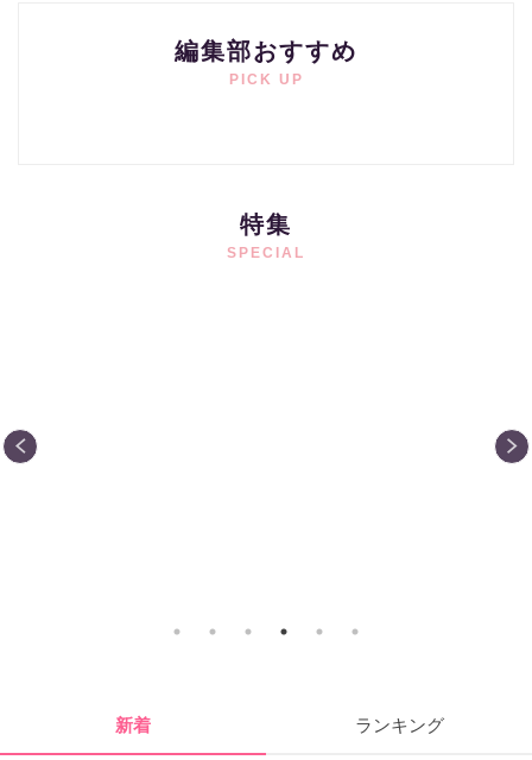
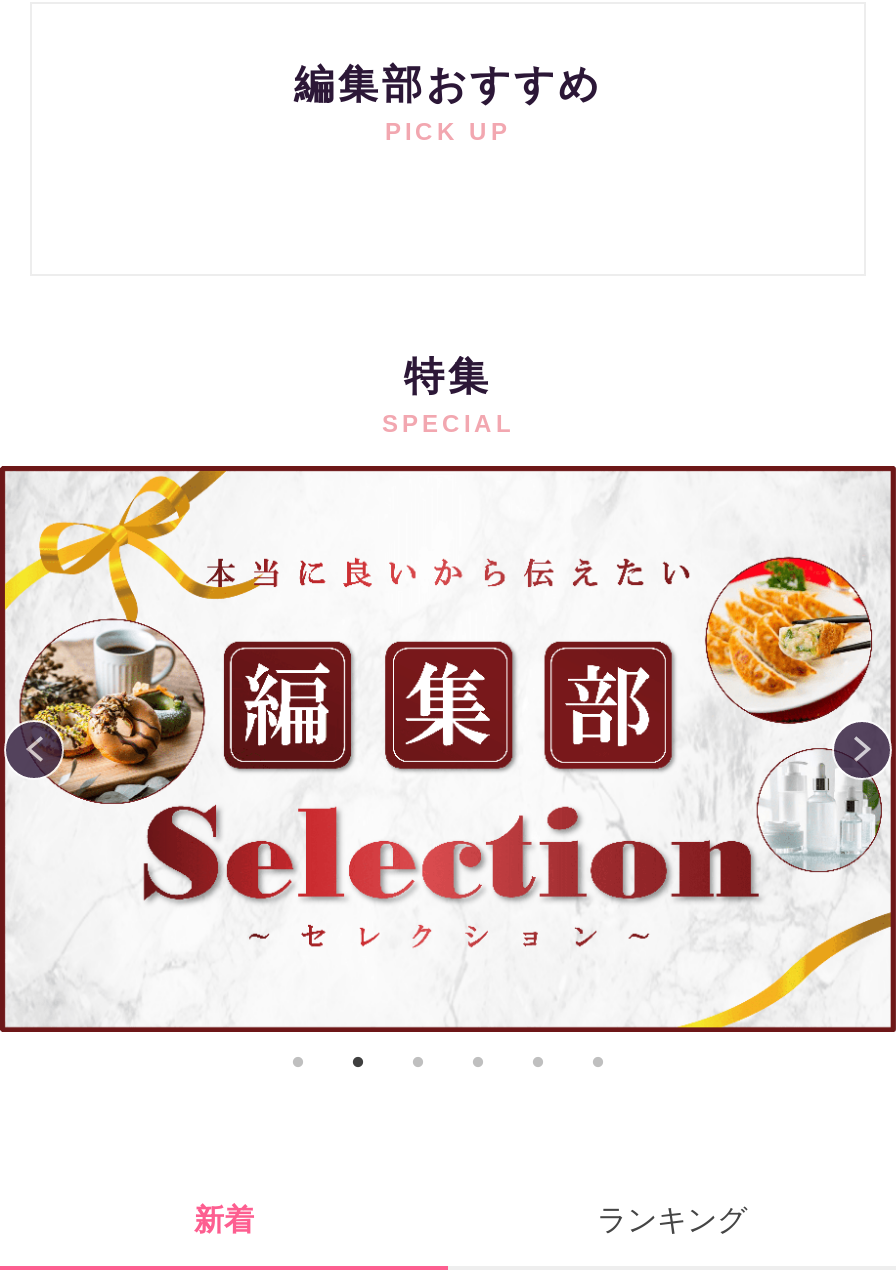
none -> [6,464,890,1034] [image]

